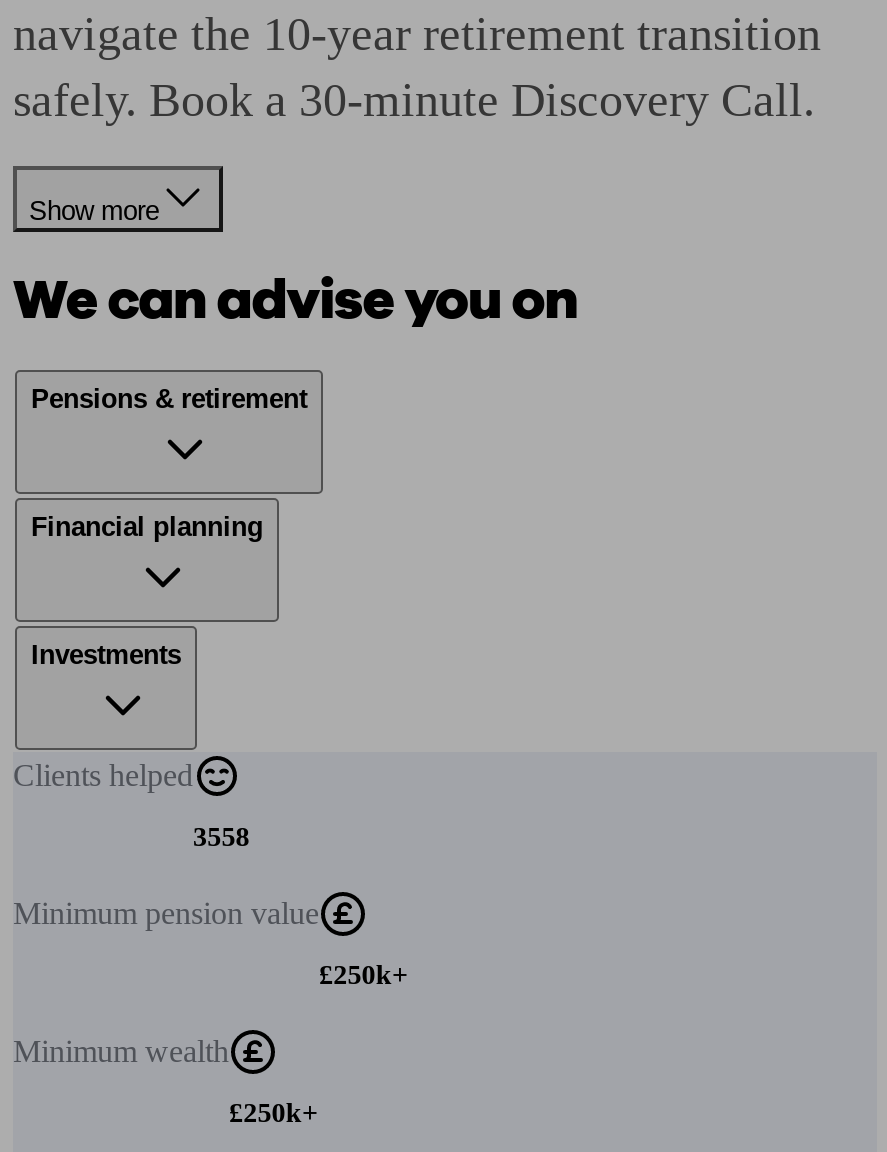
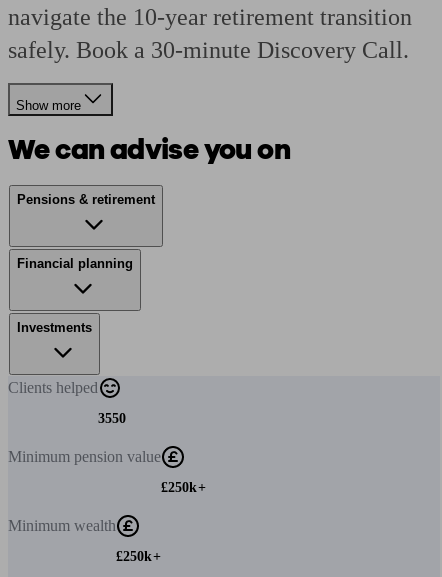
[193,822,250,852] 3558 -> [98,411,126,426] 3550

